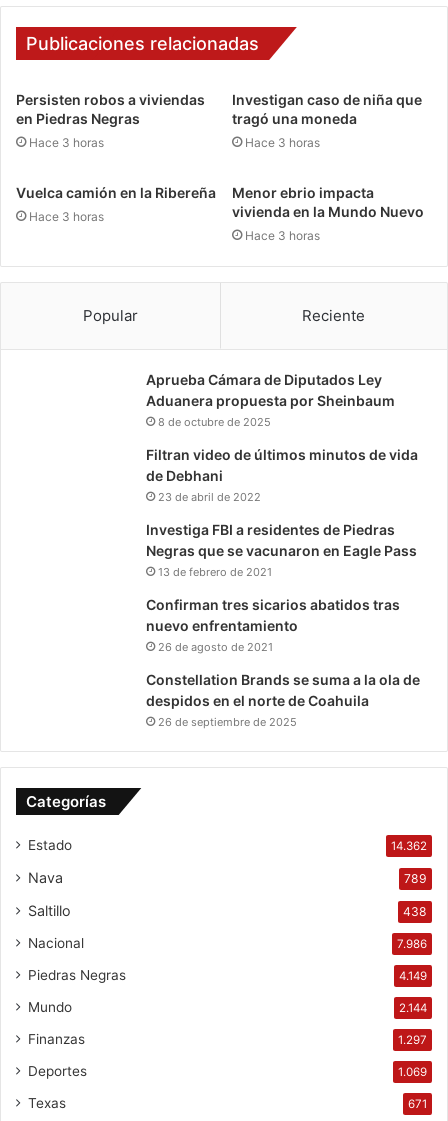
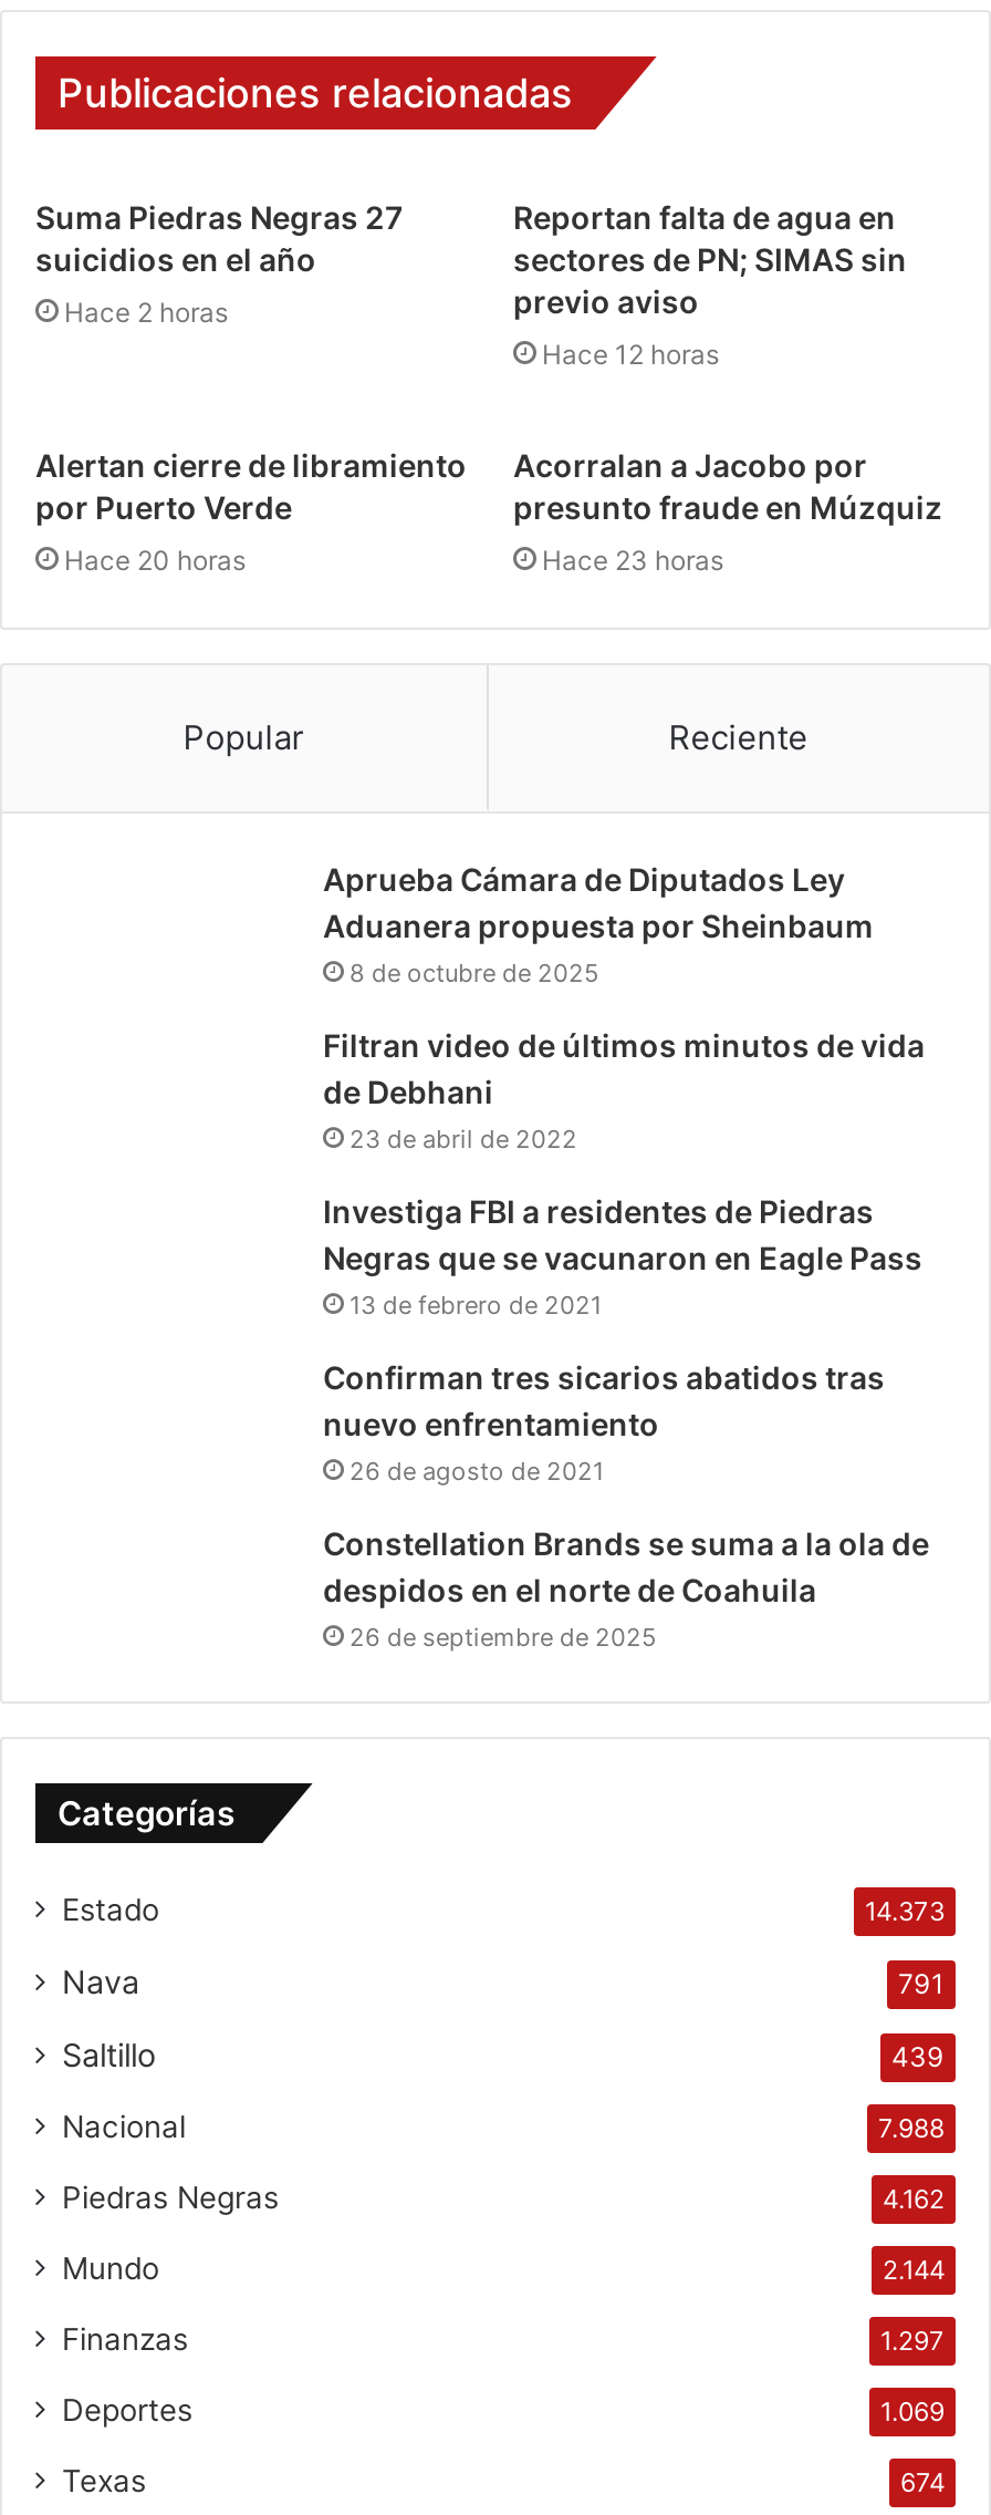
[16,91,205,127] Persisten robos a viviendas | en Piedras Negras -> [35,199,403,279] Suma Piedras Negras 27 | suicidios en el año
[232,91,422,127] Investigan caso de niña que | tragó una moneda -> [513,199,907,321] Reportan falta de agua en | sectores de PN; SIMAS sin | previo aviso
[29,135,104,150] Hace 3 horas -> [64,296,228,330] Hace 2 horas
[245,135,320,150] Hace 3 horas -> [542,339,719,372] Hace 12 horas
[16,184,216,201] Vuelca camión en la Ribereña -> [35,447,467,527] Alertan cierre de libramiento | por Puerto Verde
[232,184,424,220] Menor ebrio impacta | vivienda en la Mundo Nuevo -> [513,447,942,527] Acorralan a Jacobo por | presunto fraude en Múzquiz
[29,209,104,224] Hace 3 horas -> [64,544,246,578] Hace 20 horas
[245,228,320,243] Hace 3 horas -> [542,544,723,578] Hace 23 horas
[391,839,427,853] 14.362 -> [865,1897,945,1928] 14.373
[404,871,427,886] 789 -> [898,1968,945,2001] 791
[403,904,427,919] 438 -> [891,2041,945,2074] 439
[397,937,427,951] 7.986 -> [878,2114,945,2145] 7.988
[399,969,427,983] 4.149 -> [883,2185,945,2216] 4.162
[408,1097,427,1111] 671 -> [900,2468,945,2499] 674

